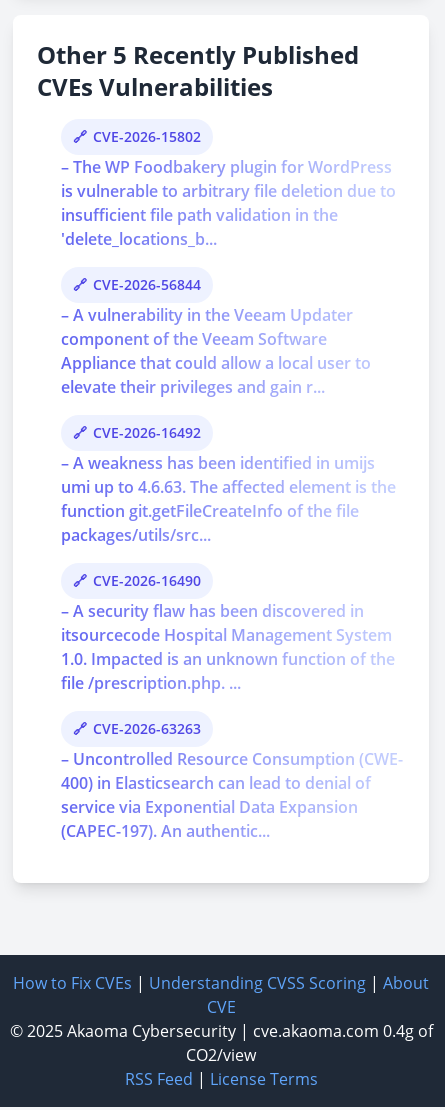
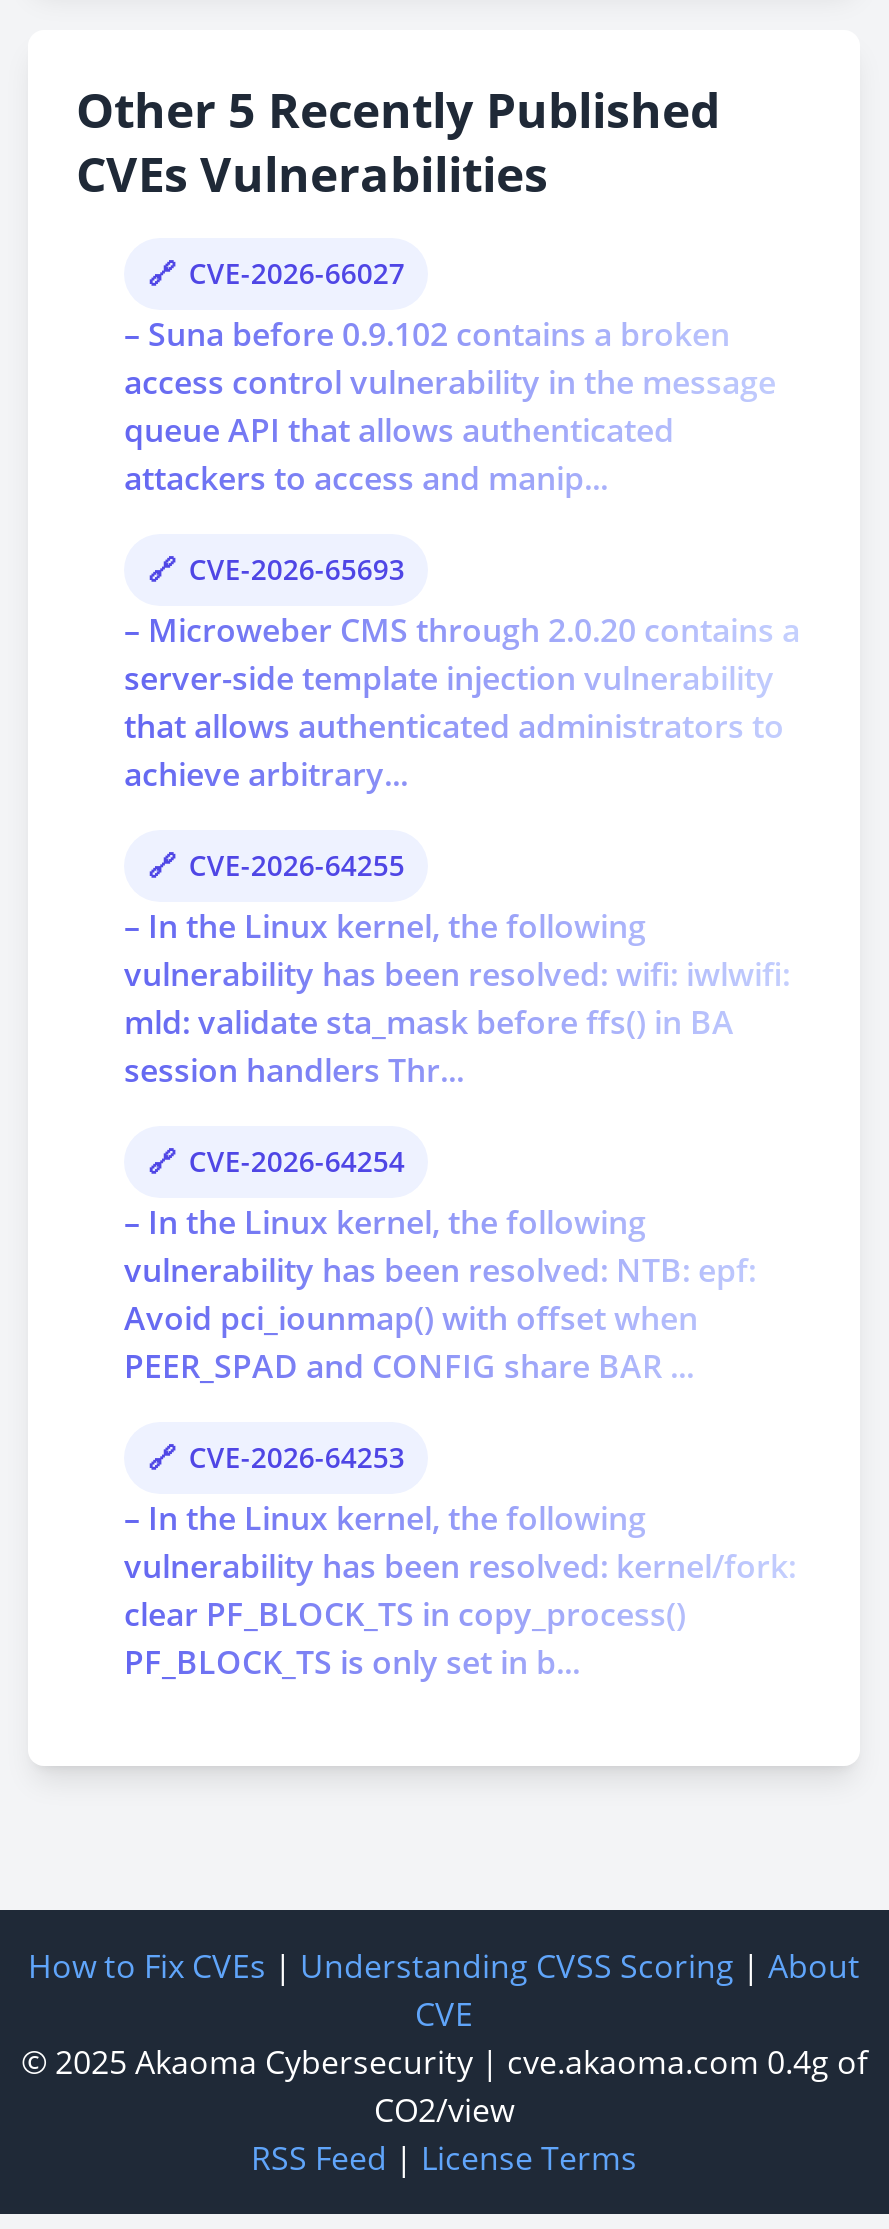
[93,127,201,146] CVE-2026-15802 -> [189,254,405,292] CVE-2026-66027
[61,156,396,250] – The WP Foodbakery plugin for WordPress | is vulnerable to arbitrary file deletion due to | insufficient file path validation in the | 'delete_locations_b... -> [124,312,776,500] – Suna before 0.9.102 contains a broken | access control vulnerability in the message | queue API that allows authenticated | attackers to access and manip...
[93,275,201,294] CVE-2026-56844 -> [189,550,405,588] CVE-2026-65693
[61,304,371,398] – A vulnerability in the Veeam Updater | component of the Veeam Software | Appliance that could allow a local user to | elevate their privileges and gain r... -> [124,608,800,796] – Microweber CMS through 2.0.20 contains a | server-side template injection vulnerability | that allows authenticated administrators to | achieve arbitrary...
[93,423,201,442] CVE-2026-16492 -> [189,846,405,884] CVE-2026-64255
[61,452,396,546] – A weakness has been identified in umijs | umi up to 4.6.63. The affected element is the | function git.getFileCreateInfo of the file | packages/utils/src... -> [124,904,790,1092] – In the Linux kernel, the following | vulnerability has been resolved: wifi: iwlwifi: | mld: validate sta_mask before ffs() in BA | session handlers Thr...
[93,571,201,590] CVE-2026-16490 -> [189,1142,405,1180] CVE-2026-64254
[61,600,395,694] – A security flaw has been discovered in | itsourcecode Hospital Management System | 1.0. Impacted is an unknown function of the | file /prescription.php. ... -> [124,1200,756,1388] – In the Linux kernel, the following | vulnerability has been resolved: NTB: epf: | Avoid pci_iounmap() with offset when | PEER_SPAD and CONFIG share BAR ...
[93,719,201,738] CVE-2026-63263 -> [189,1438,405,1476] CVE-2026-64253
[61,748,403,842] – Uncontrolled Resource Consumption (CWE- | 400) in Elasticsearch can lead to denial of | service via Exponential Data Expansion | (CAPEC-197). An authentic... -> [124,1496,796,1684] – In the Linux kernel, the following | vulnerability has been resolved: kernel/fork: | clear PF_BLOCK_TS in copy_process() | PF_BLOCK_TS is only set in b...

